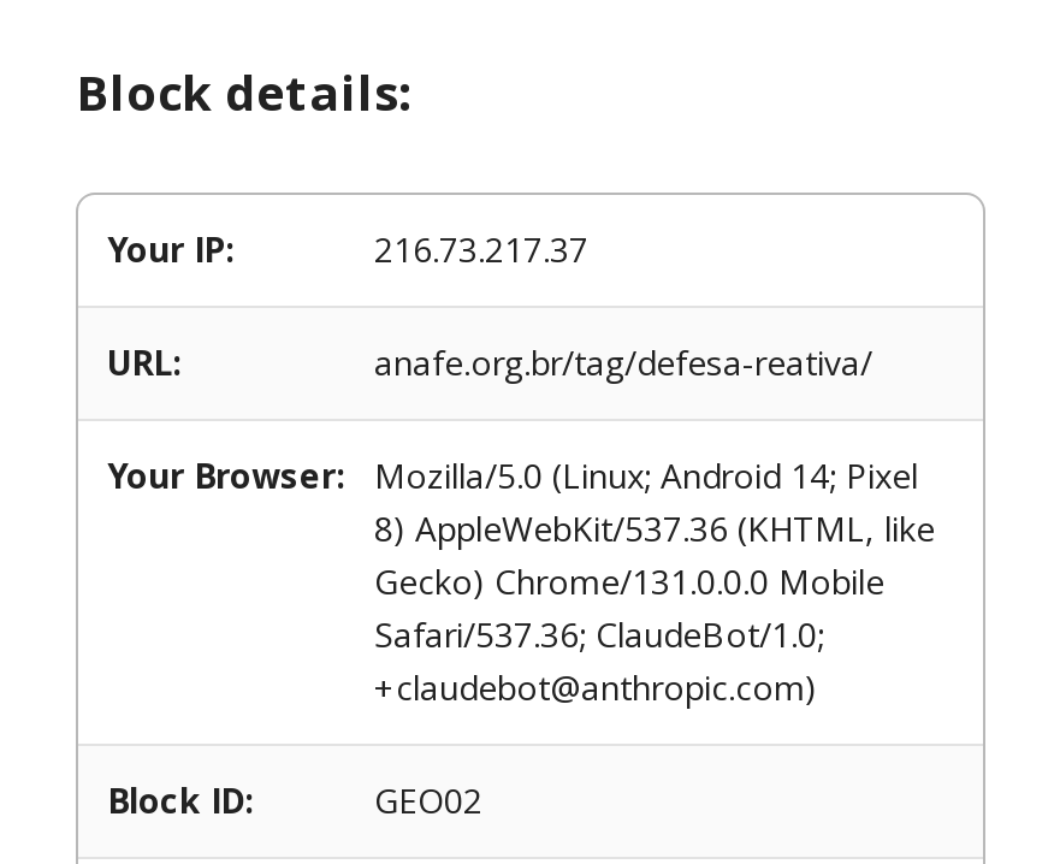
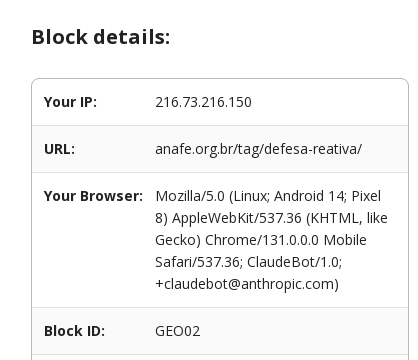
[374,226,588,272] 216.73.217.37 -> [155,92,252,111] 216.73.216.150

